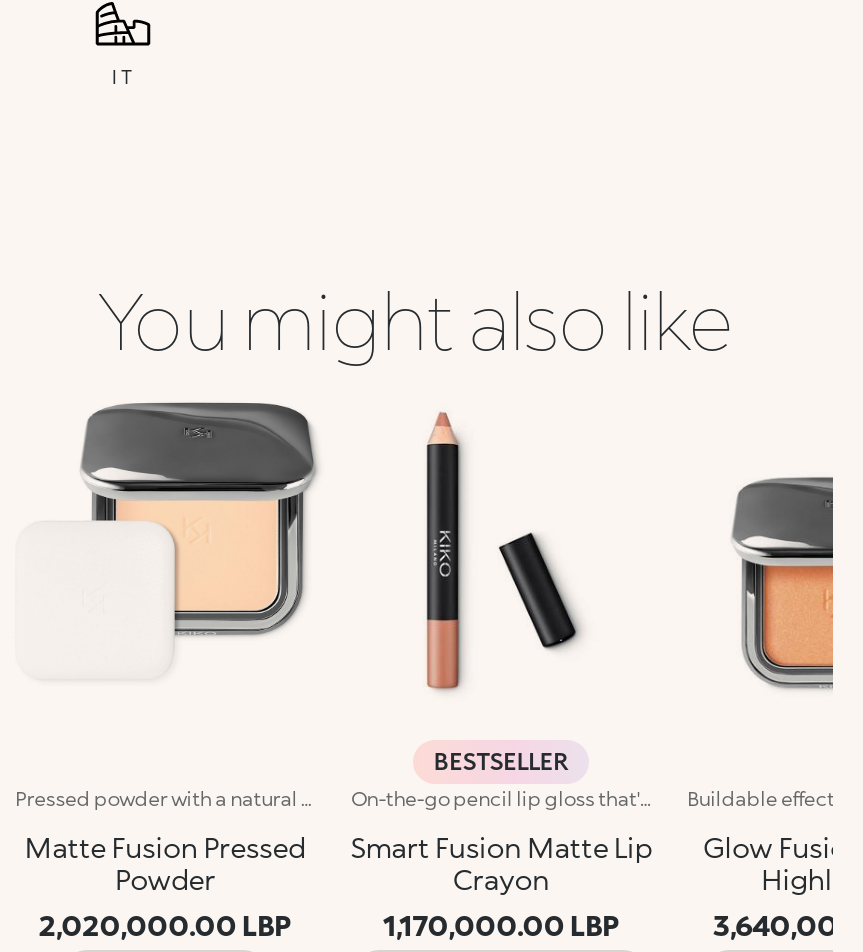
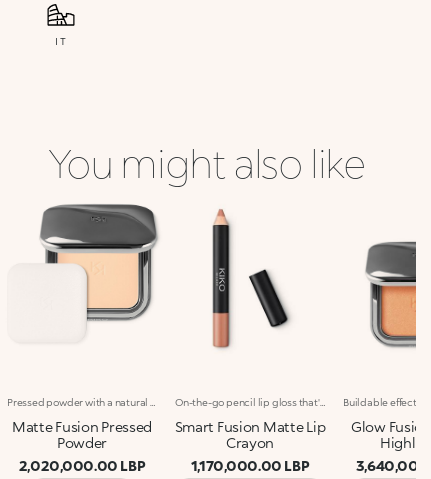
[433,746,569,776] BESTSELLER -> none

